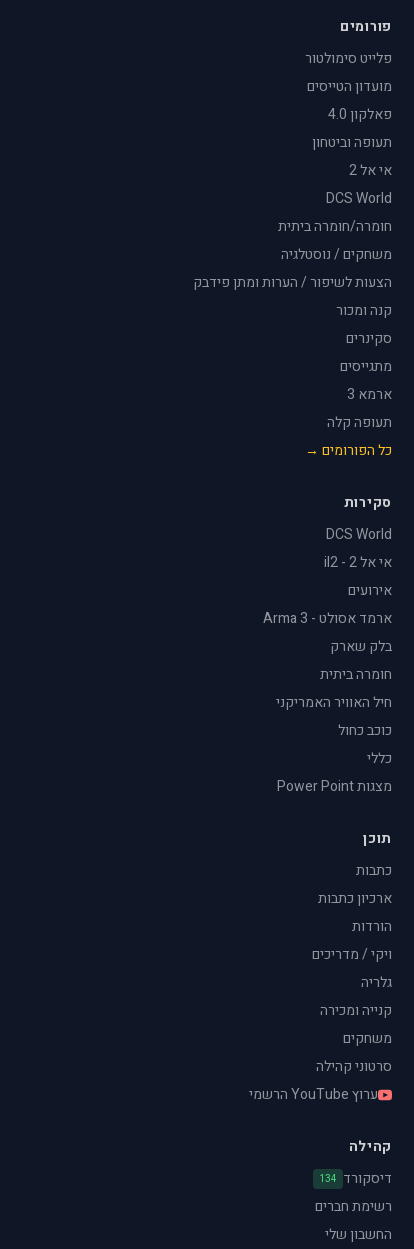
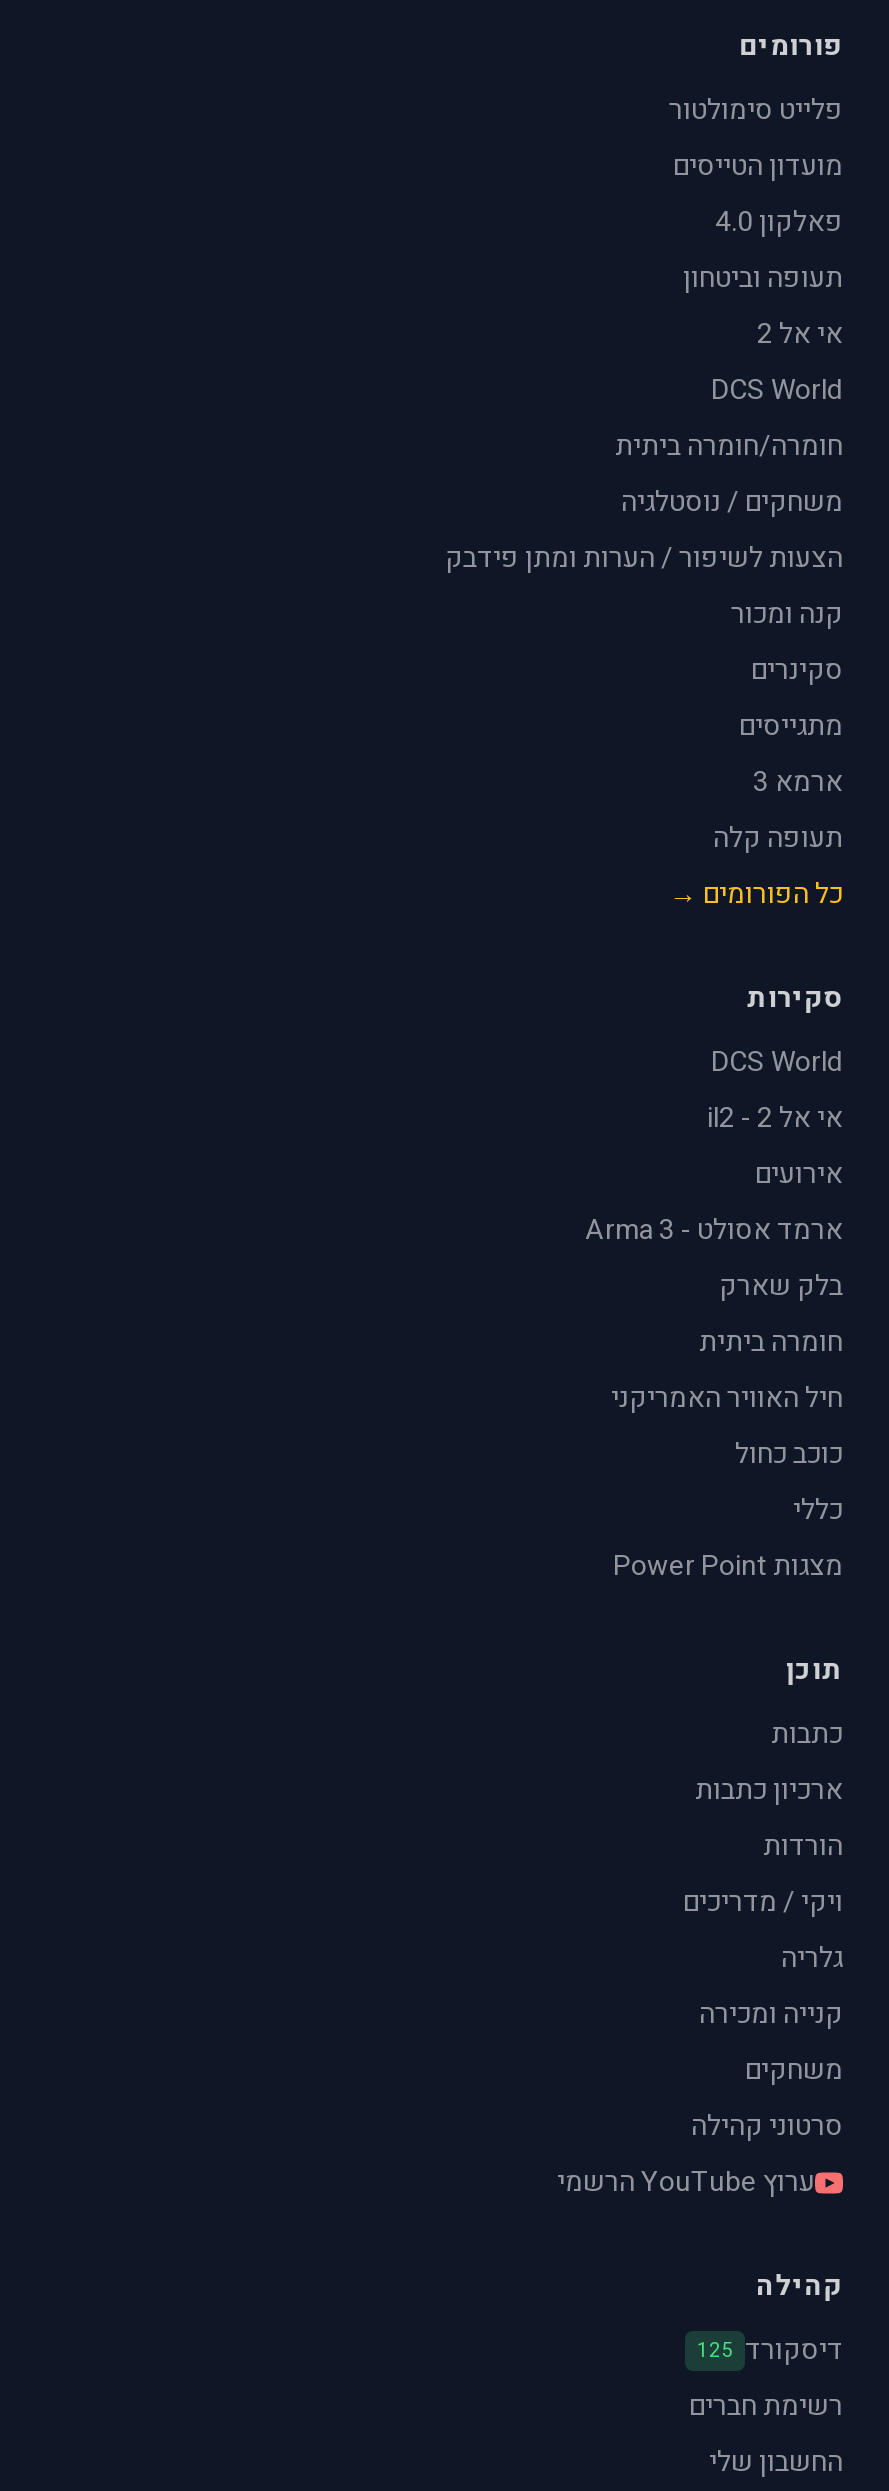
[319,1168,392,1189] דיסקורד 134 -> [697,2329,843,2371] דיסקורד 125

